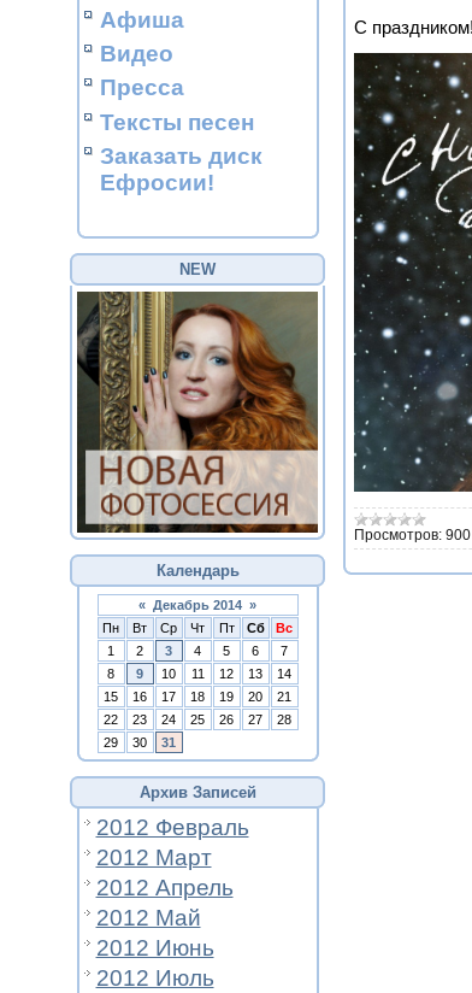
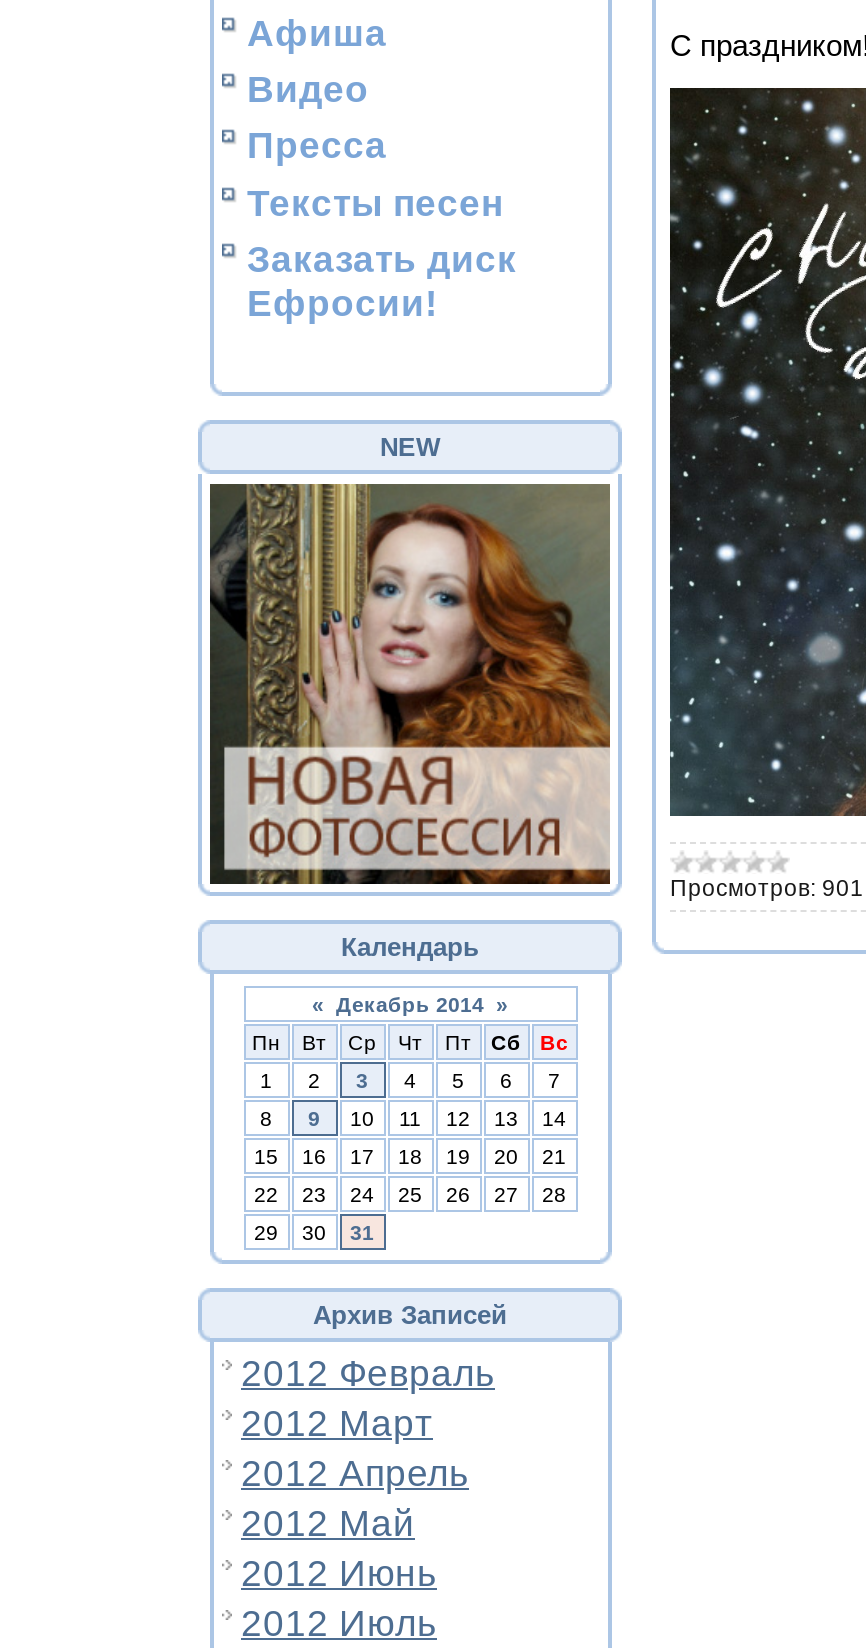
[354,526,471,542] Просмотров: 900 -> [670,873,864,899] Просмотров: 901

